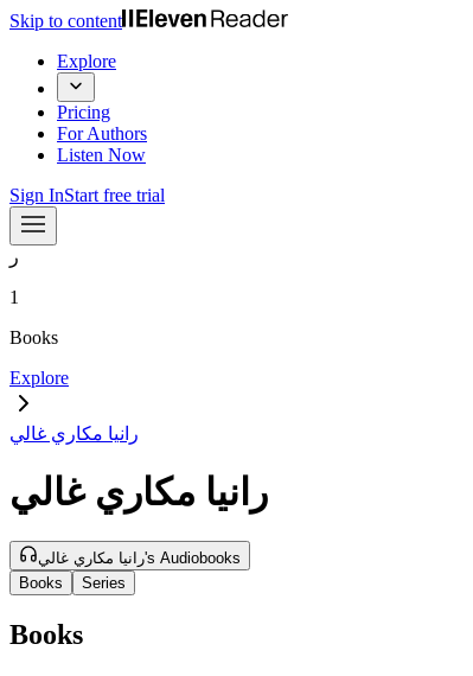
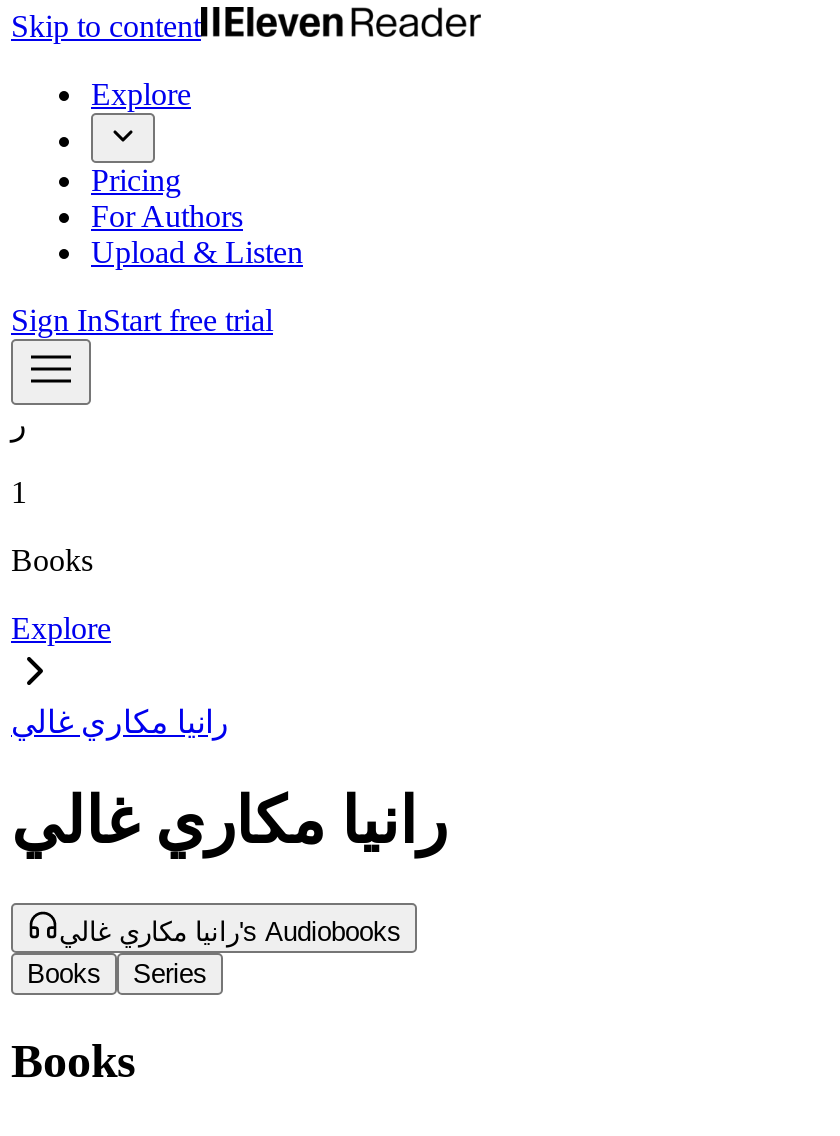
[57,145,146,165] Listen Now -> [91,235,303,269] Upload & Listen

